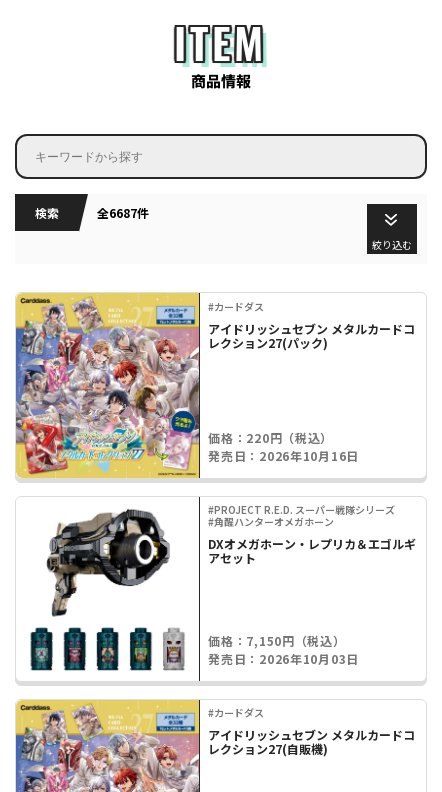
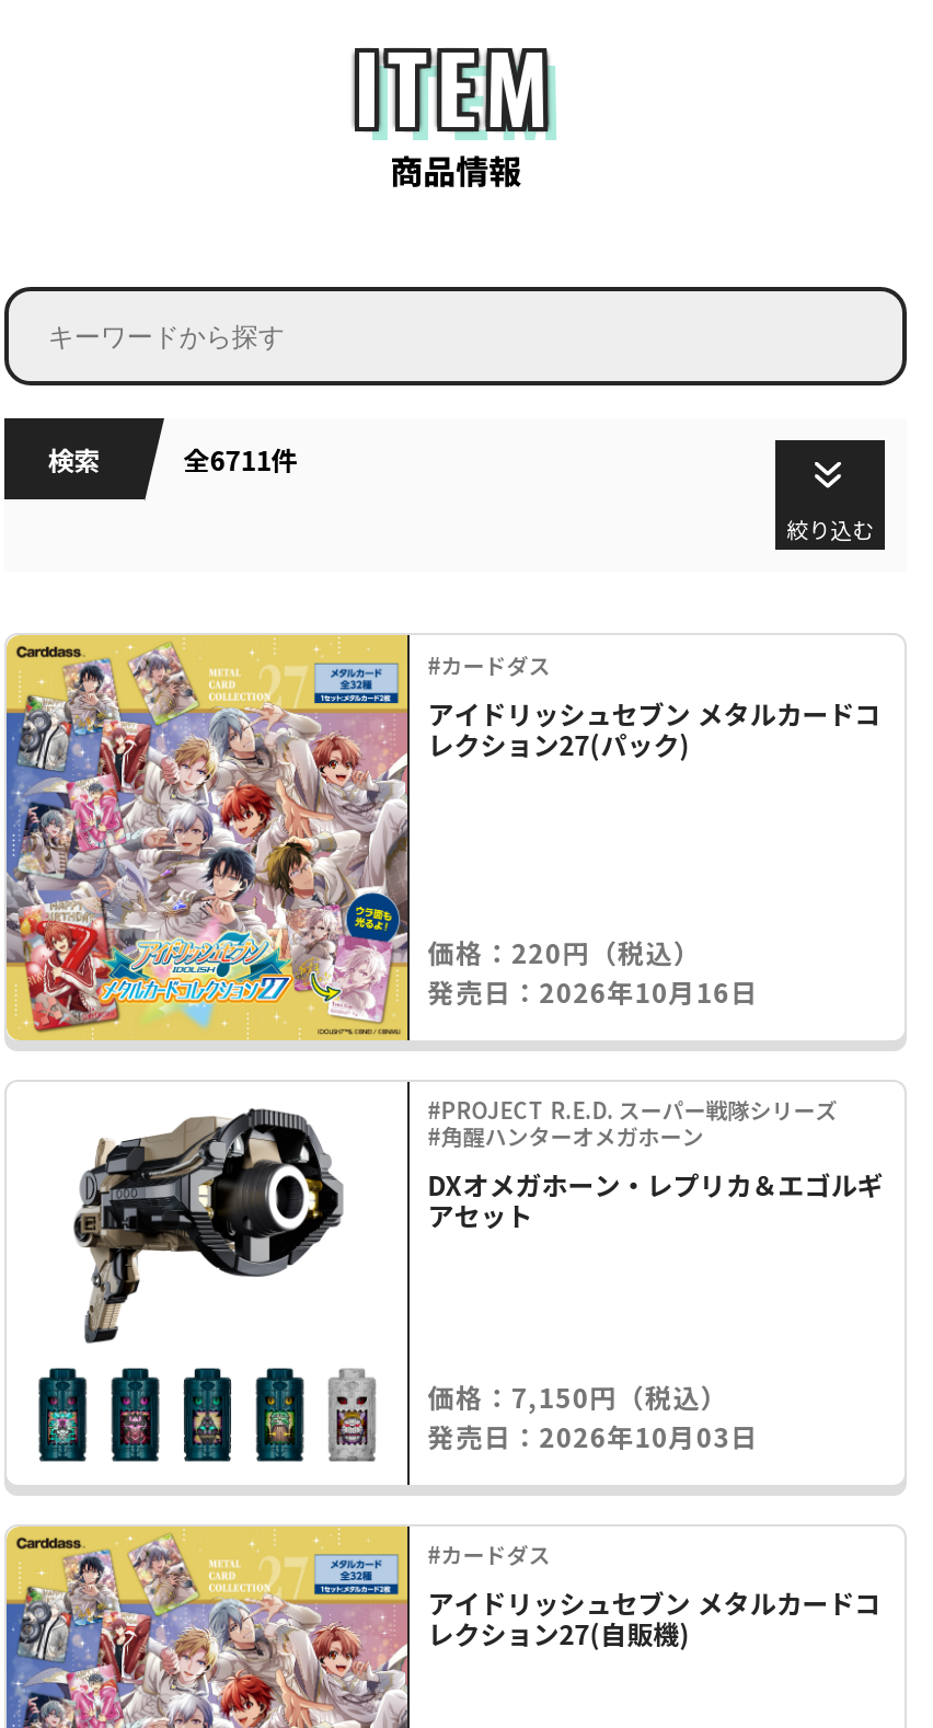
[97,204,149,221] 全6687件 -> [184,441,298,478] 全6711件

